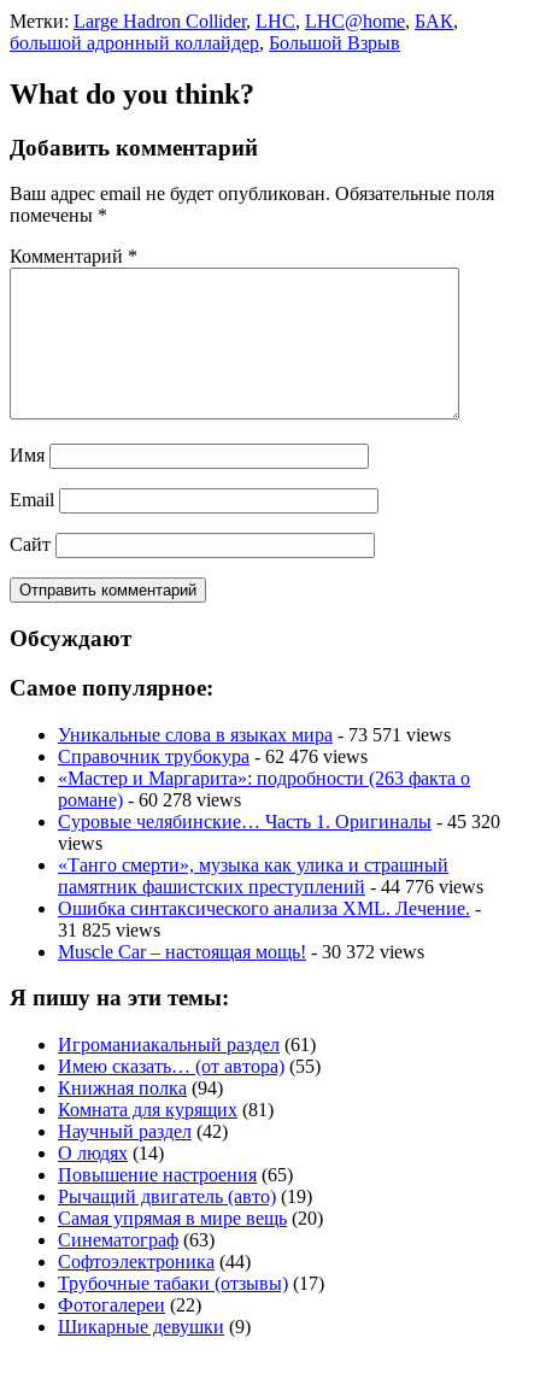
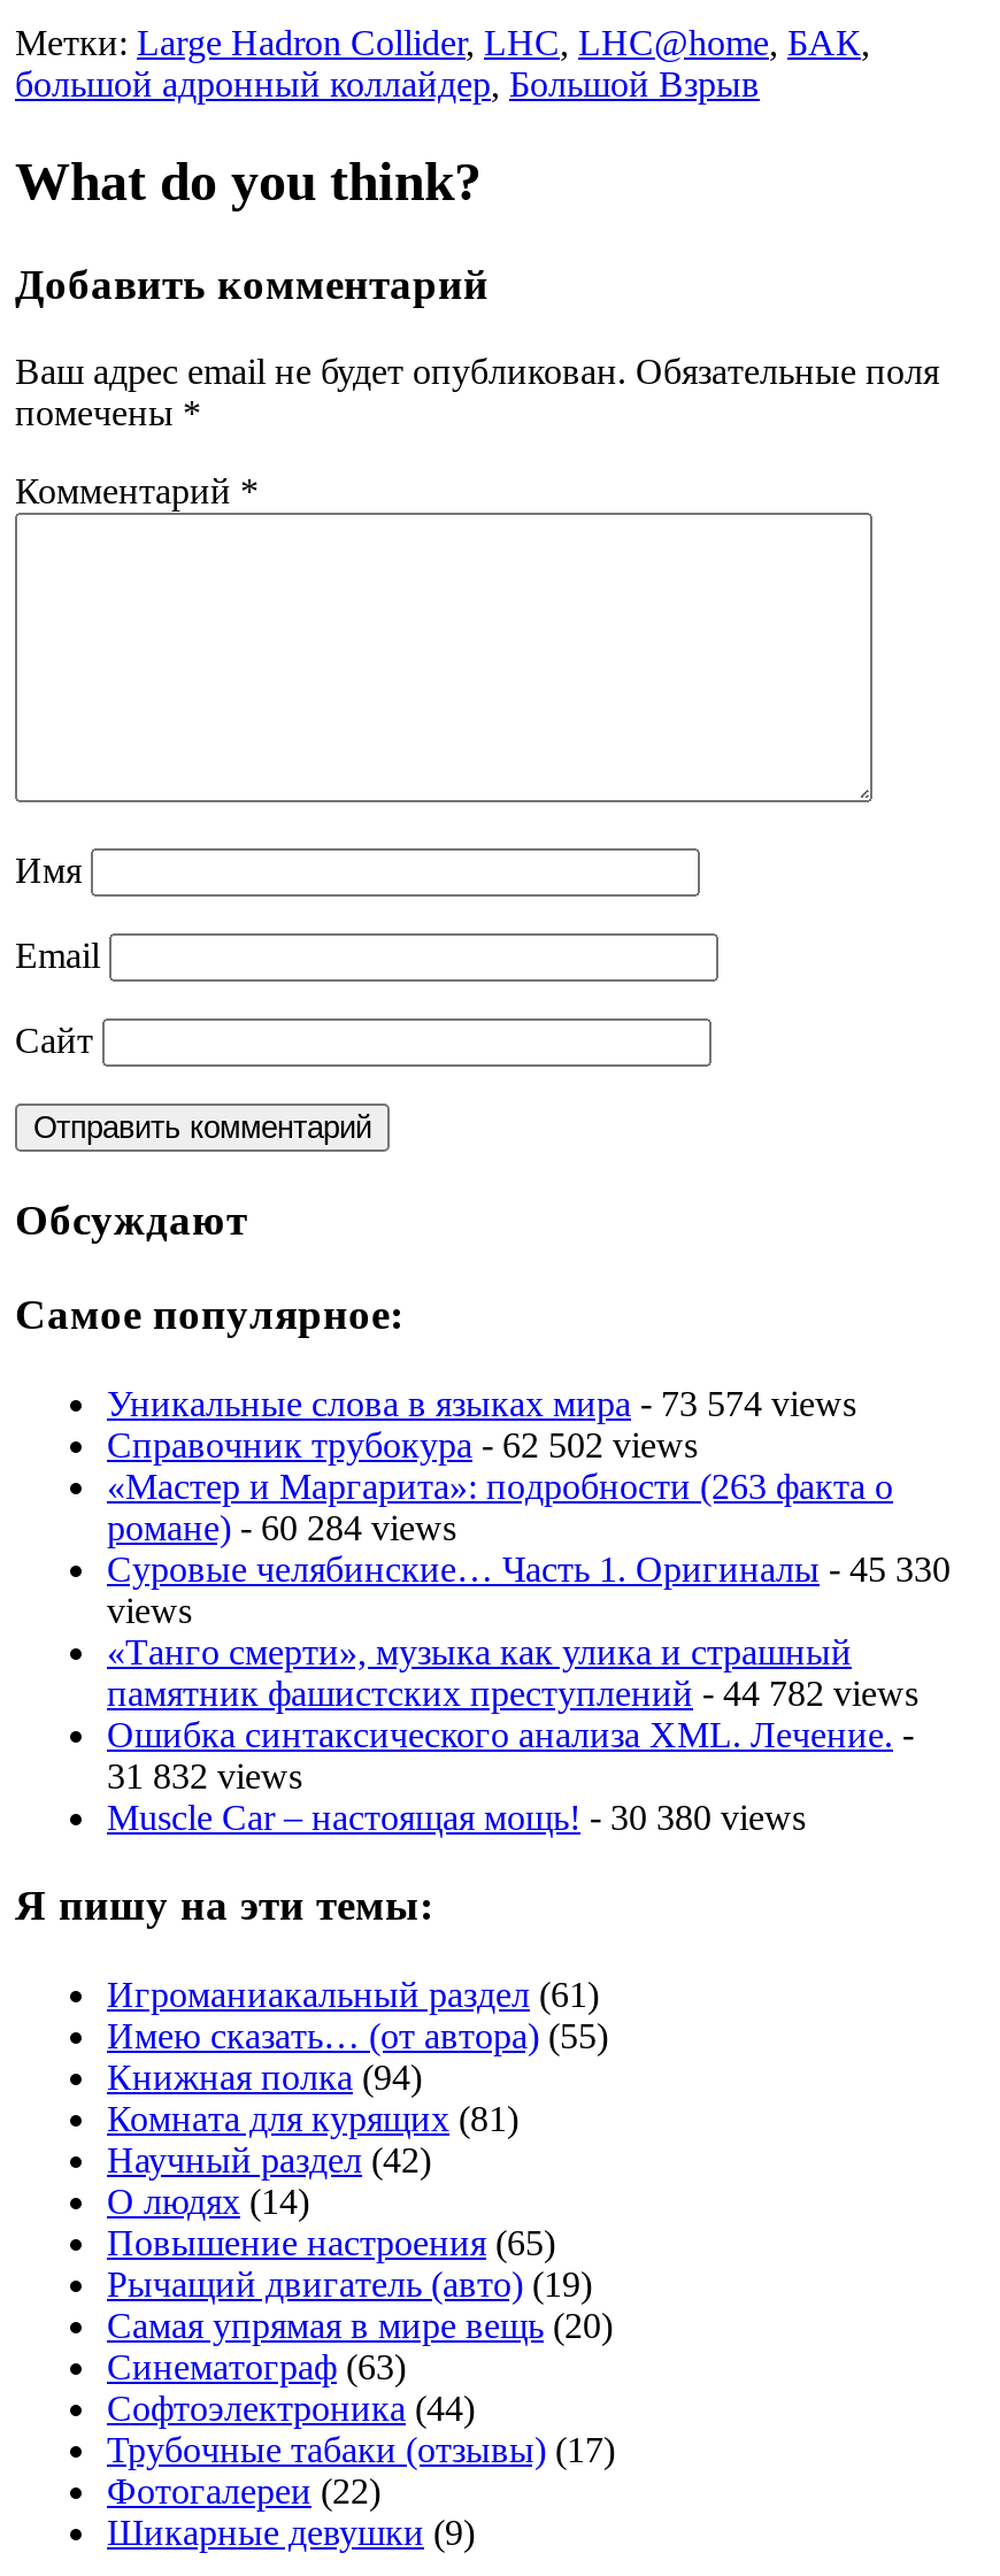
[58,724,451,744] Уникальные слова в языках мира - 73 571 views -> [107,1383,856,1422] Уникальные слова в языках мира - 73 574 views
[58,746,368,766] Справочник трубокура - 62 476 views -> [107,1424,698,1464] Справочник трубокура - 62 502 views
[58,789,241,810] романе) - 60 278 views -> [107,1507,456,1546] романе) - 60 284 views
[58,811,500,831] Суровые челябинские… Часть 1. Оригиналы - 45 320 -> [107,1549,951,1588] Суровые челябинские… Часть 1. Оригиналы - 45 330
[58,876,483,896] памятник фашистских преступлений - 44 776 views -> [107,1673,918,1712] памятник фашистских преступлений - 44 782 views
[58,919,160,940] 31 825 views -> [107,1755,302,1795] 31 832 views
[58,941,424,961] Muscle Car – настоящая мощь! - 30 372 views -> [107,1797,806,1836] Muscle Car – настоящая мощь! - 30 380 views

